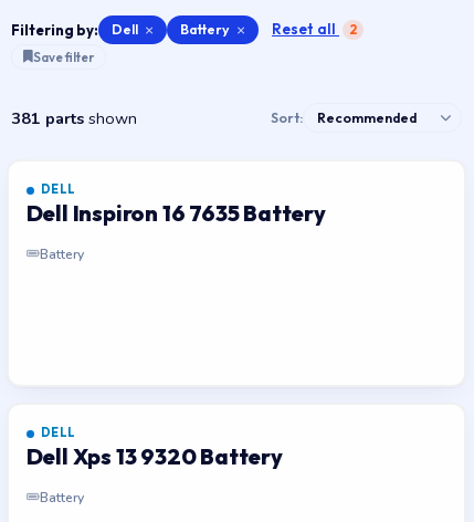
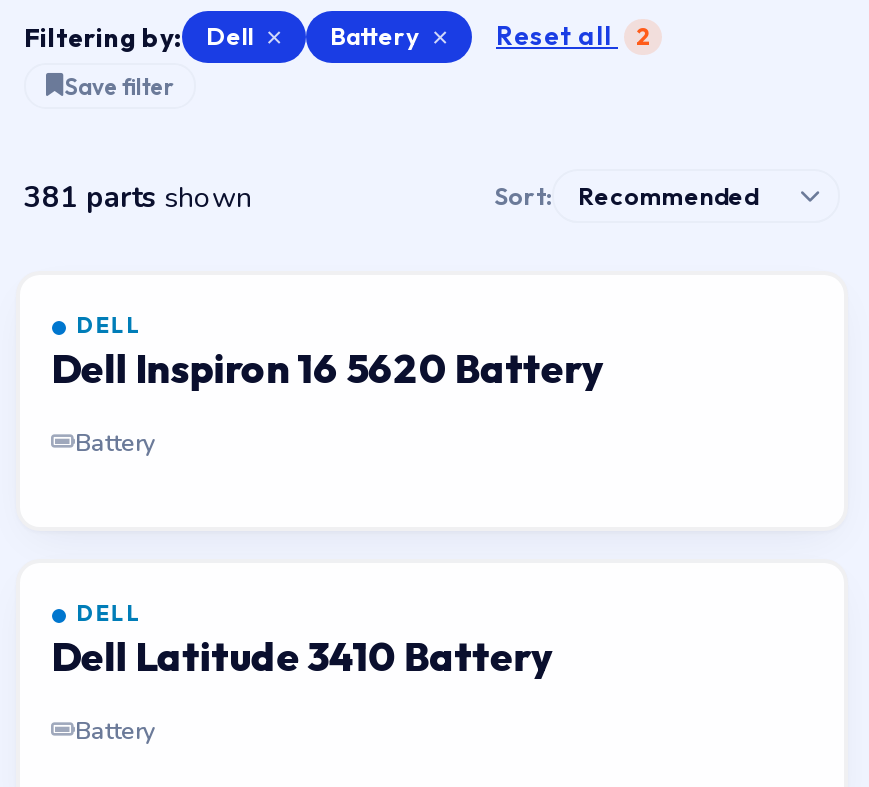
[26,199,326,226] Dell Inspiron 16 7635 Battery -> [51,343,603,393] Dell Inspiron 16 5620 Battery
[26,442,283,470] Dell Xps 13 9320 Battery -> [51,630,553,680] Dell Latitude 3410 Battery

